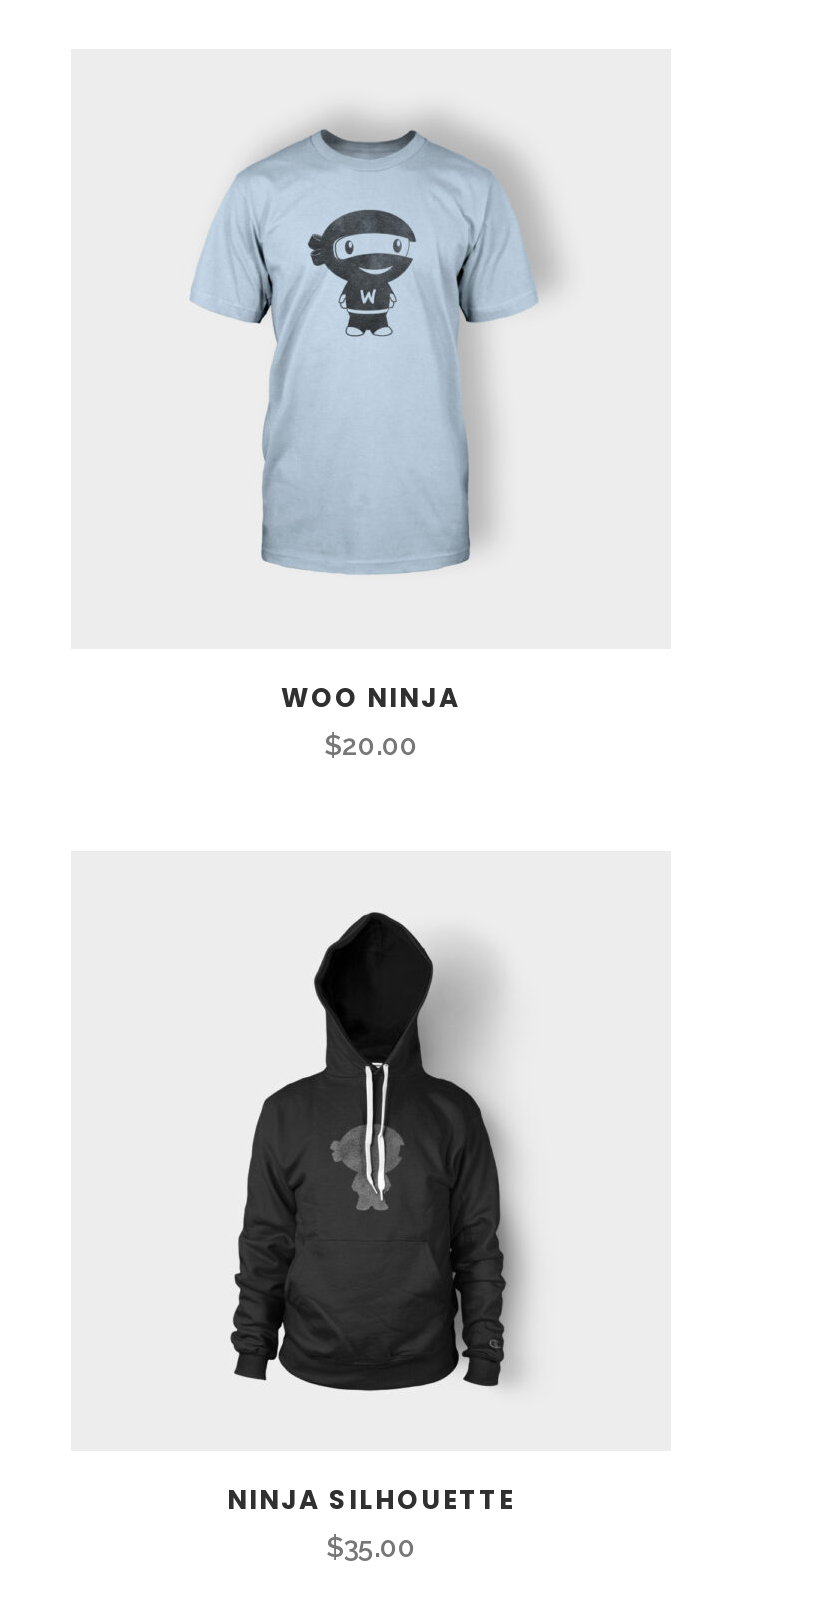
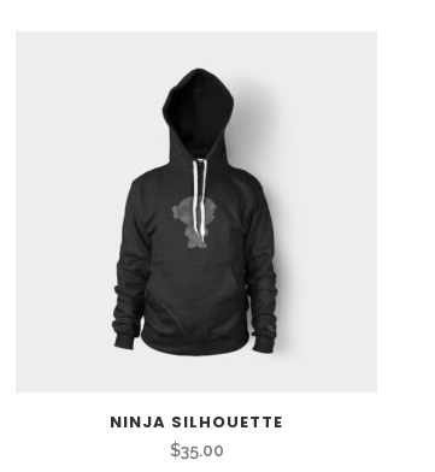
[189,111,555,577] [image] -> none
[281,679,461,761] WOO NINJA | $20.00 -> none

